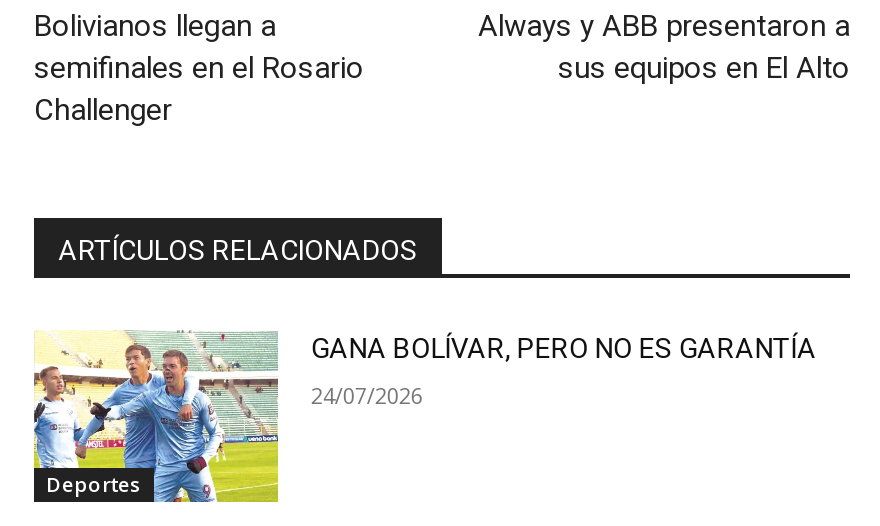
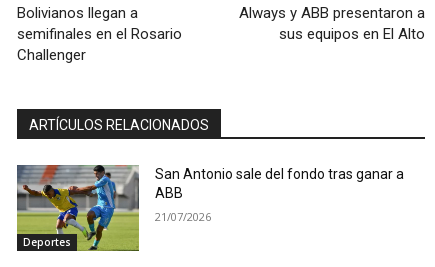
[34,330,817,504] [image] | GANA BOLÍVAR, PERO NO ES GARANTÍA -> [16,164,404,252] [image] | San Antonio sale del fondo tras ganar a | ABB
[311,380,423,410] 24/07/2026 -> [155,209,211,224] 21/07/2026

